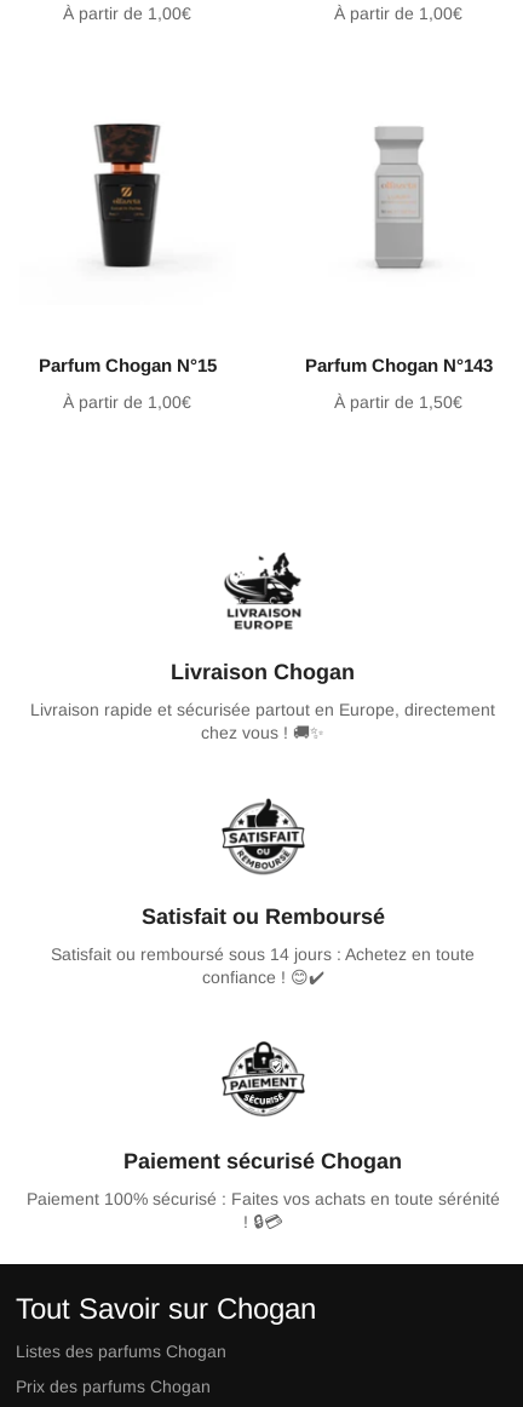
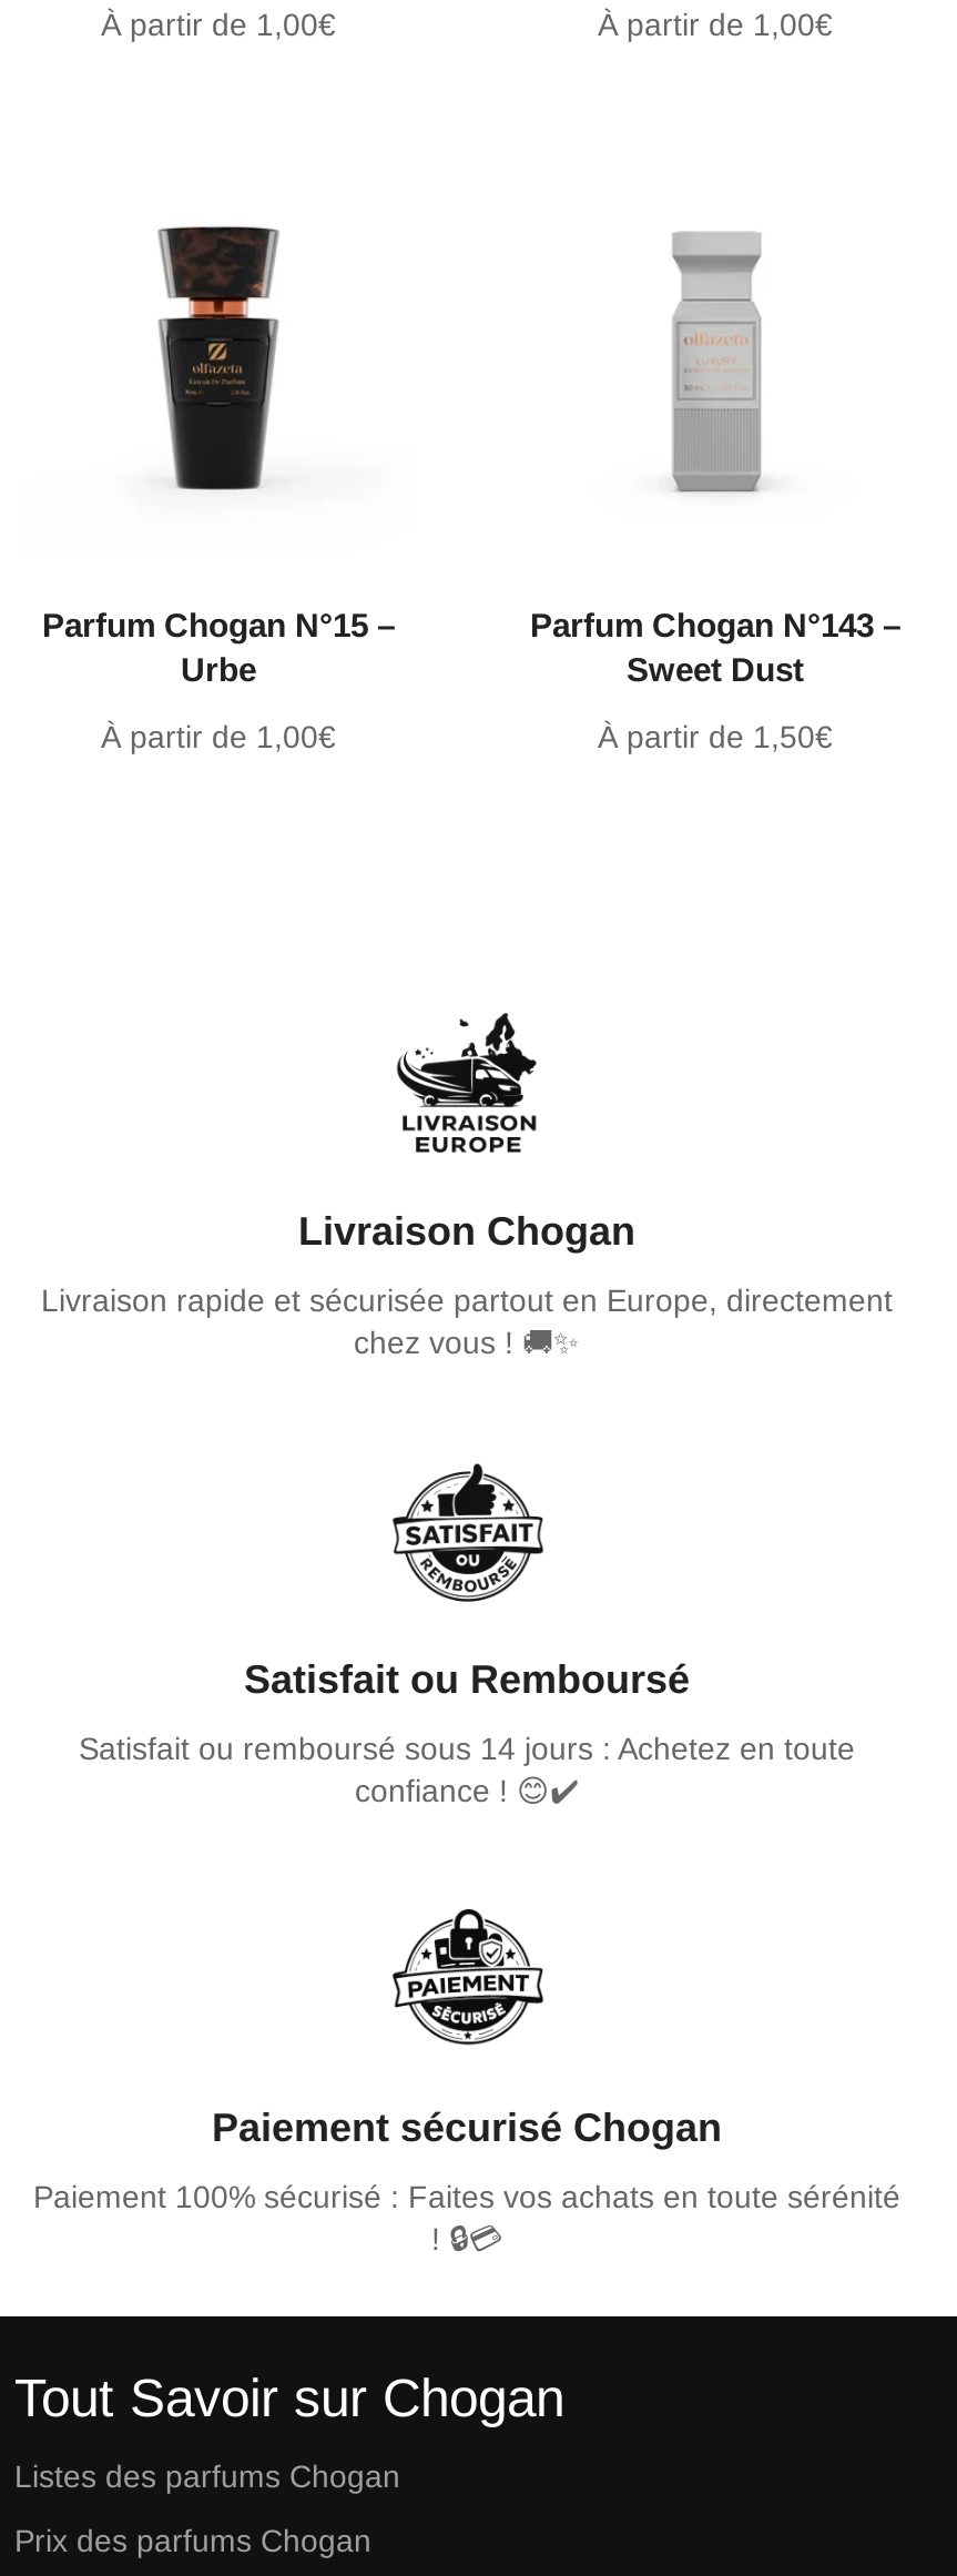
[38,355,216,376] Parfum Chogan N°15 -> [42,607,395,689] Parfum Chogan N°15 – | Urbe
[304,355,492,376] Parfum Chogan N°143 -> [530,607,900,689] Parfum Chogan N°143 – | Sweet Dust

